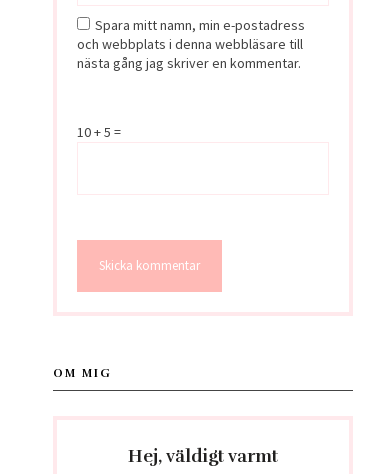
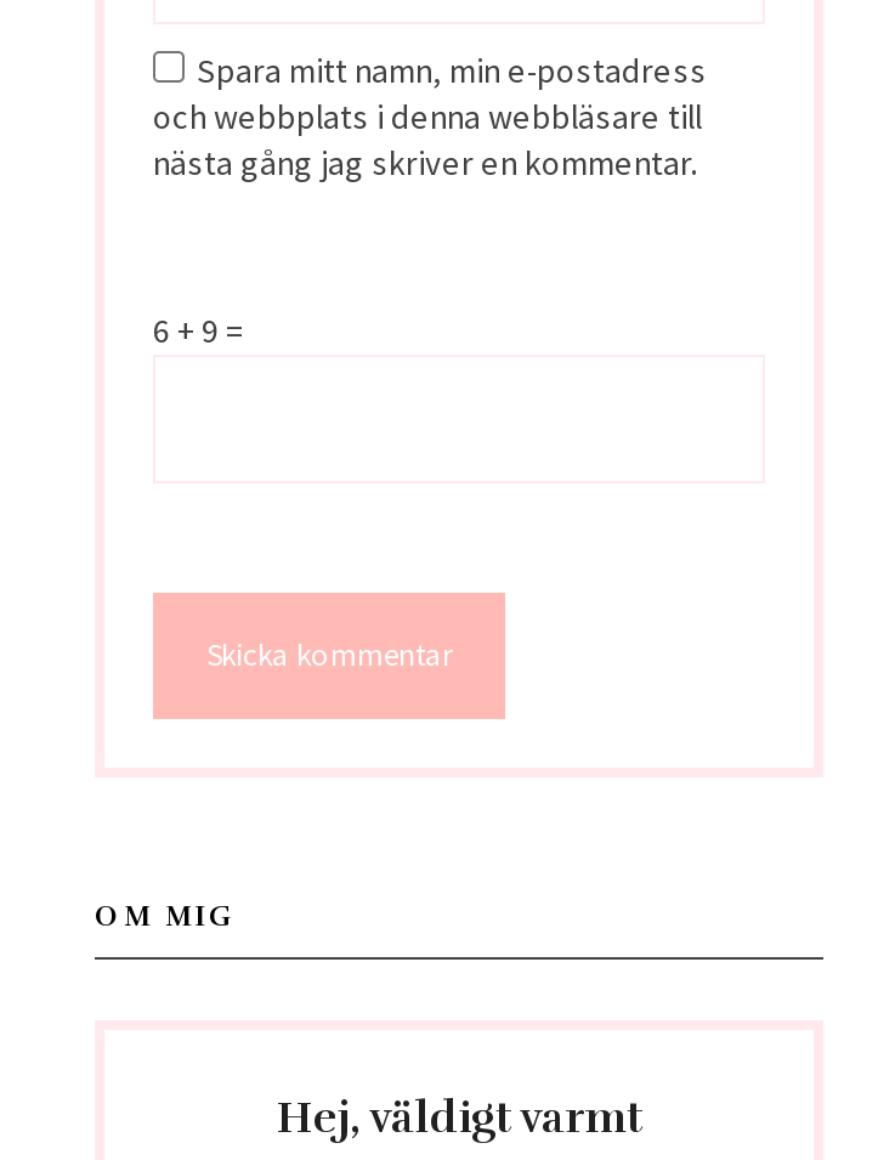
[77,123,121,141] 10 + 5 = -> [153,310,243,353] 6 + 9 =

